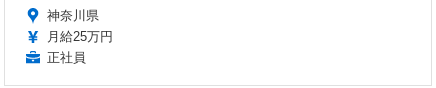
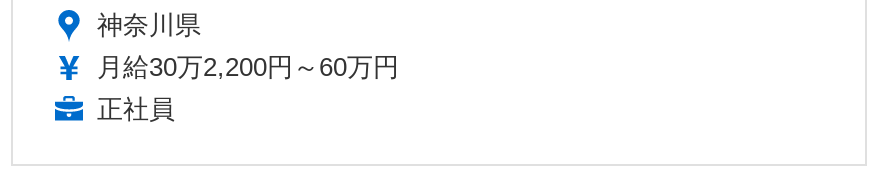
[47,28,113,43] 月給25万円 -> [97,51,399,81] 月給30万2,200円～60万円

